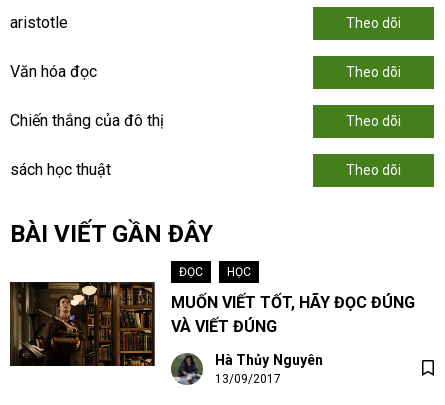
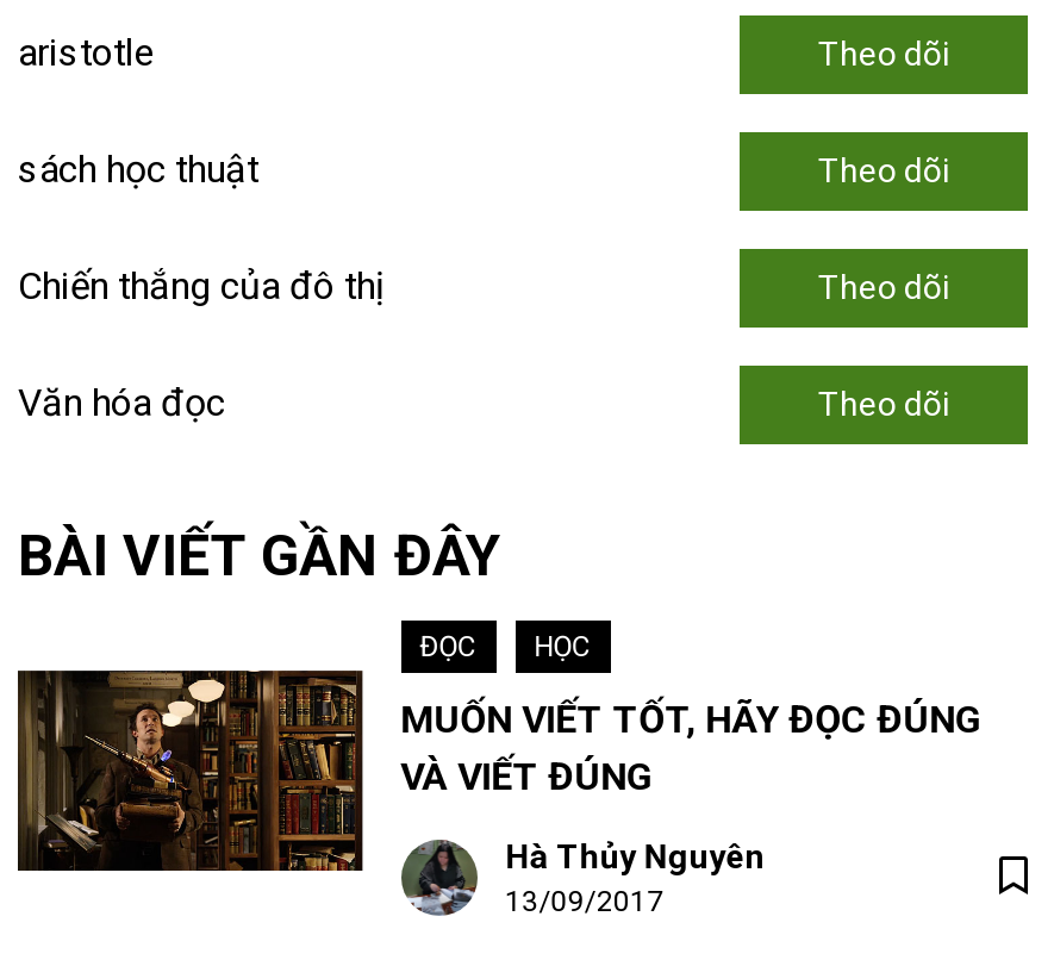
moved [10,62,97,81] -> [18,381,225,426]: Văn hóa đọc
moved [10,160,111,179] -> [18,147,258,192]: sách học thuật

